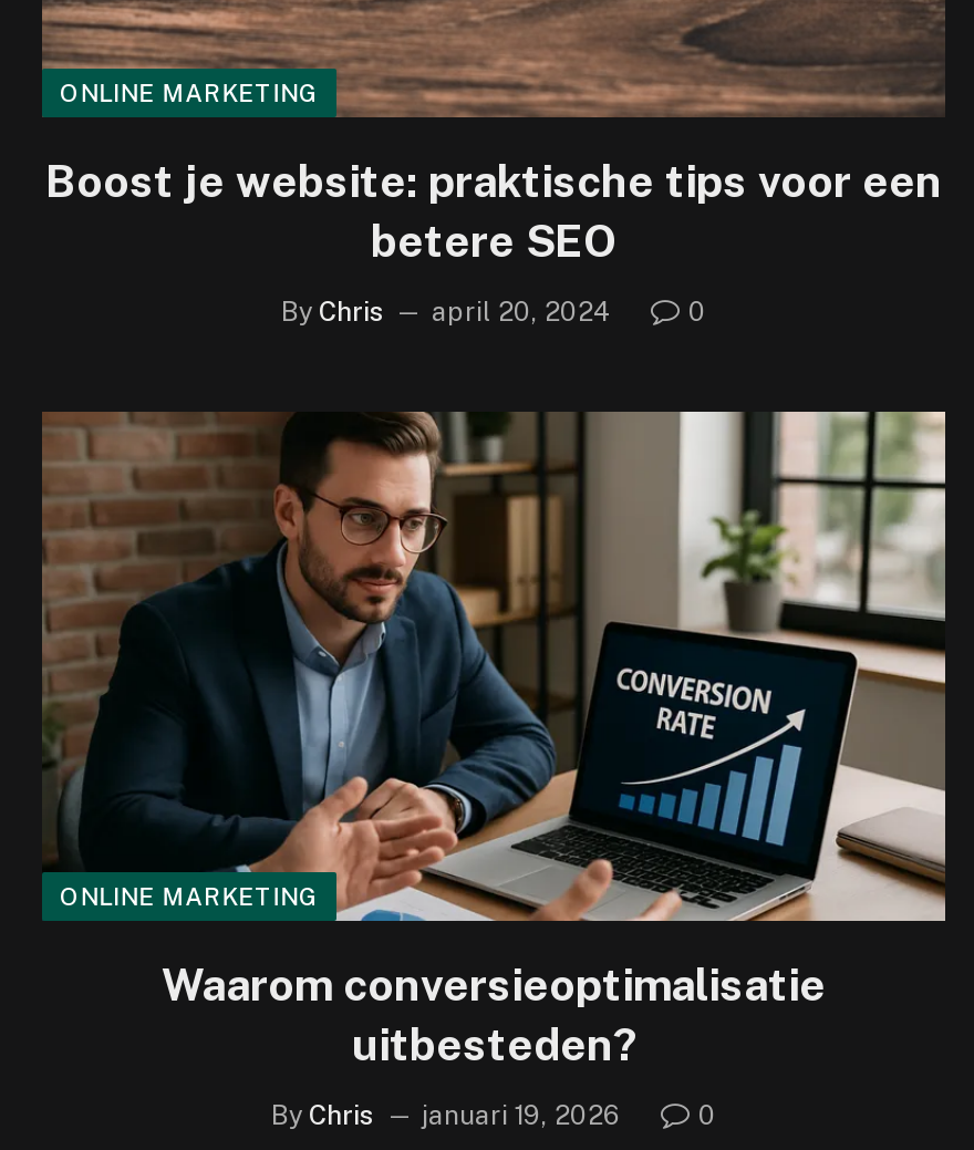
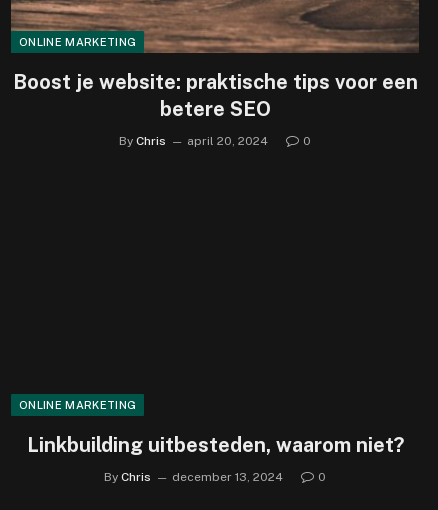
[40,410,947,923] [image] -> none
[162,959,826,1071] Waarom conversieoptimalisatie | uitbesteden? -> [26,433,403,457] Linkbuilding uitbesteden, waarom niet?
[271,1100,621,1131] By Chris januari 19, 2026 -> [104,470,283,484] By Chris december 13, 2024

